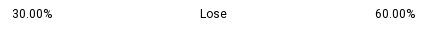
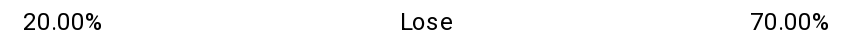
[11,7,51,21] 30.00% -> [23,8,103,36] 20.00%
[375,7,415,21] 60.00% -> [750,8,830,36] 70.00%

